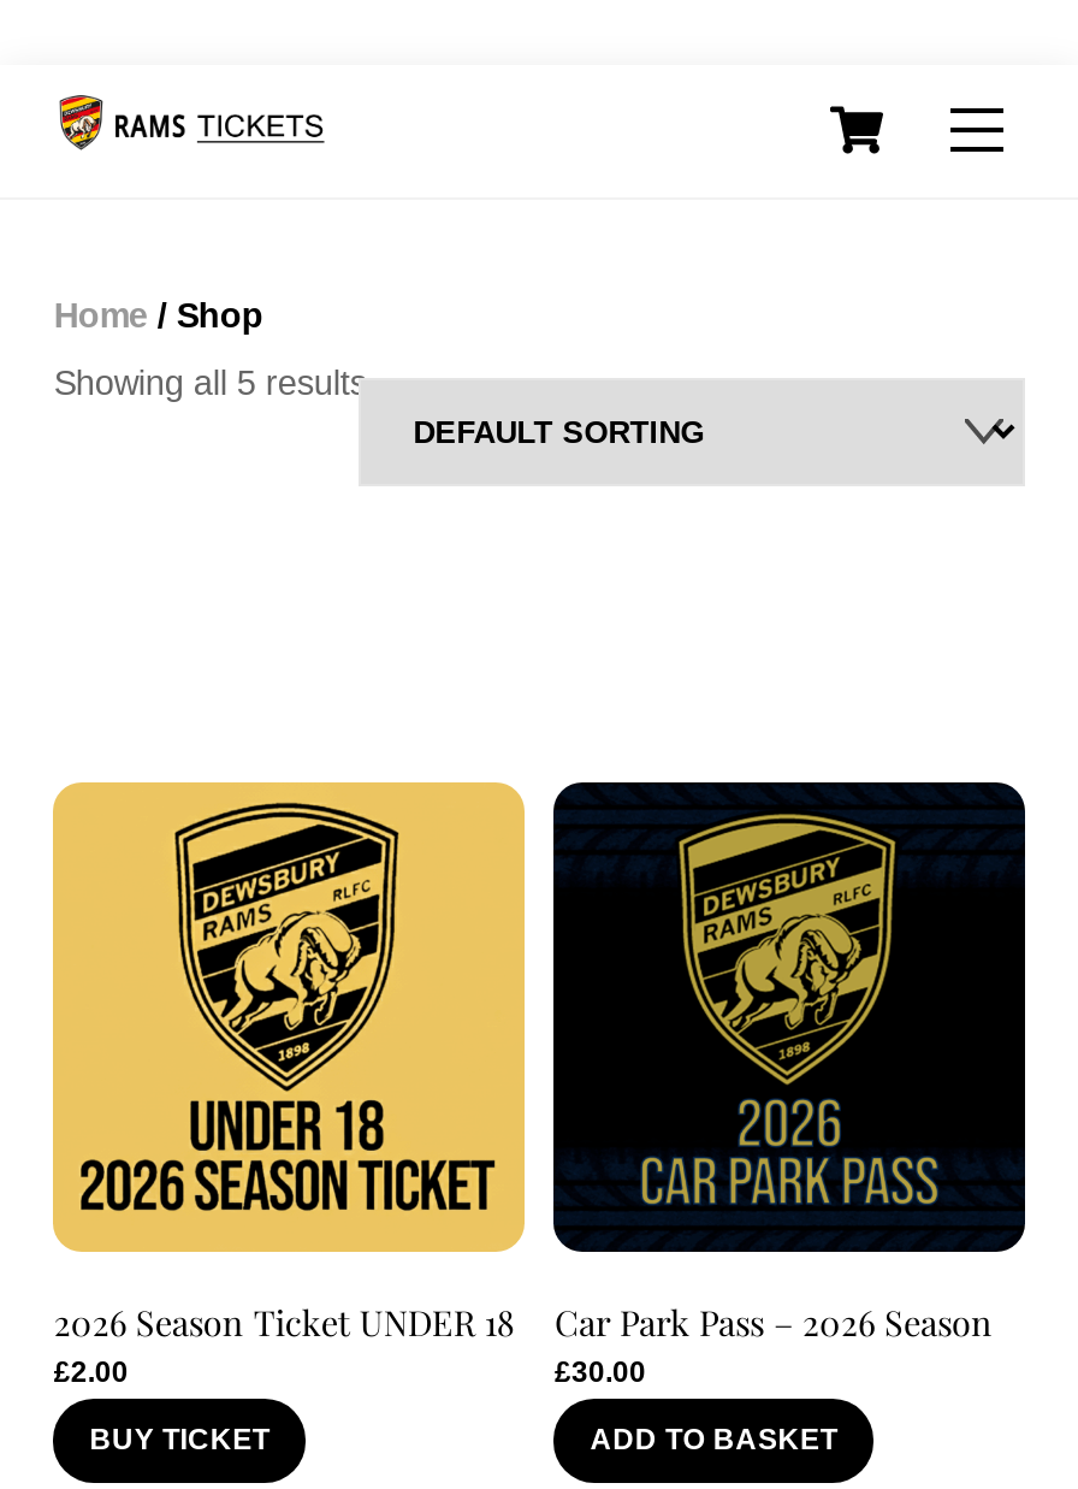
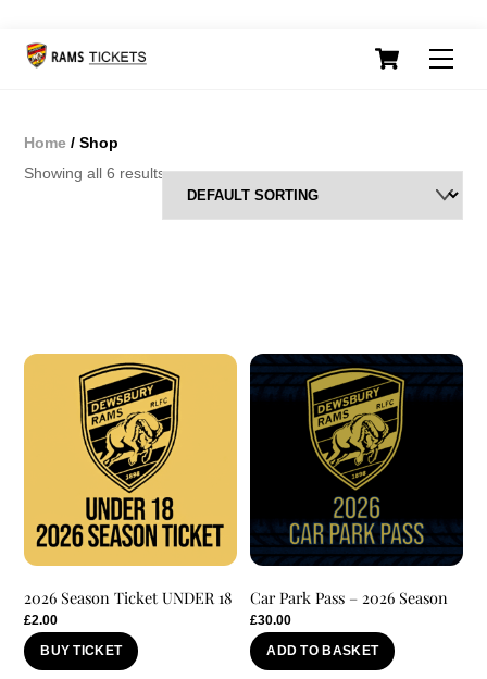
[54,364,367,402] Showing all 5 results -> [24,164,166,182] Showing all 6 results

